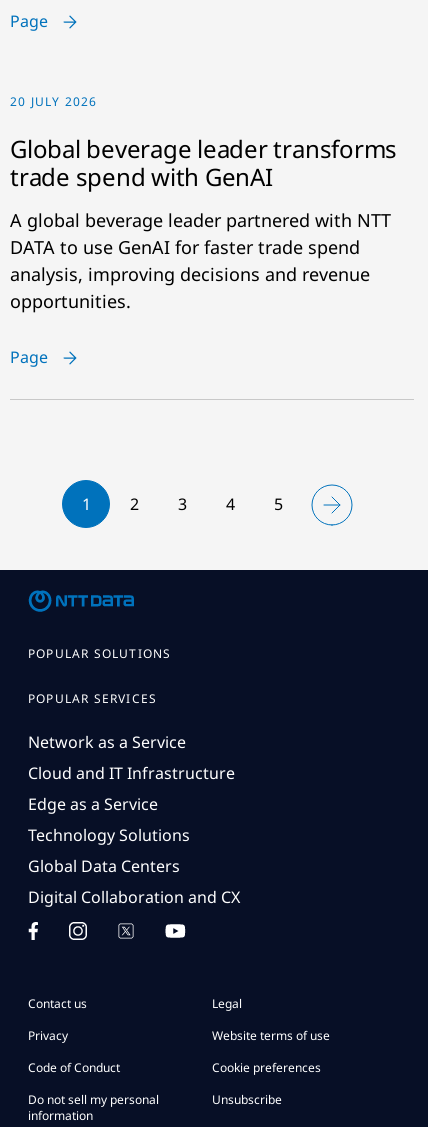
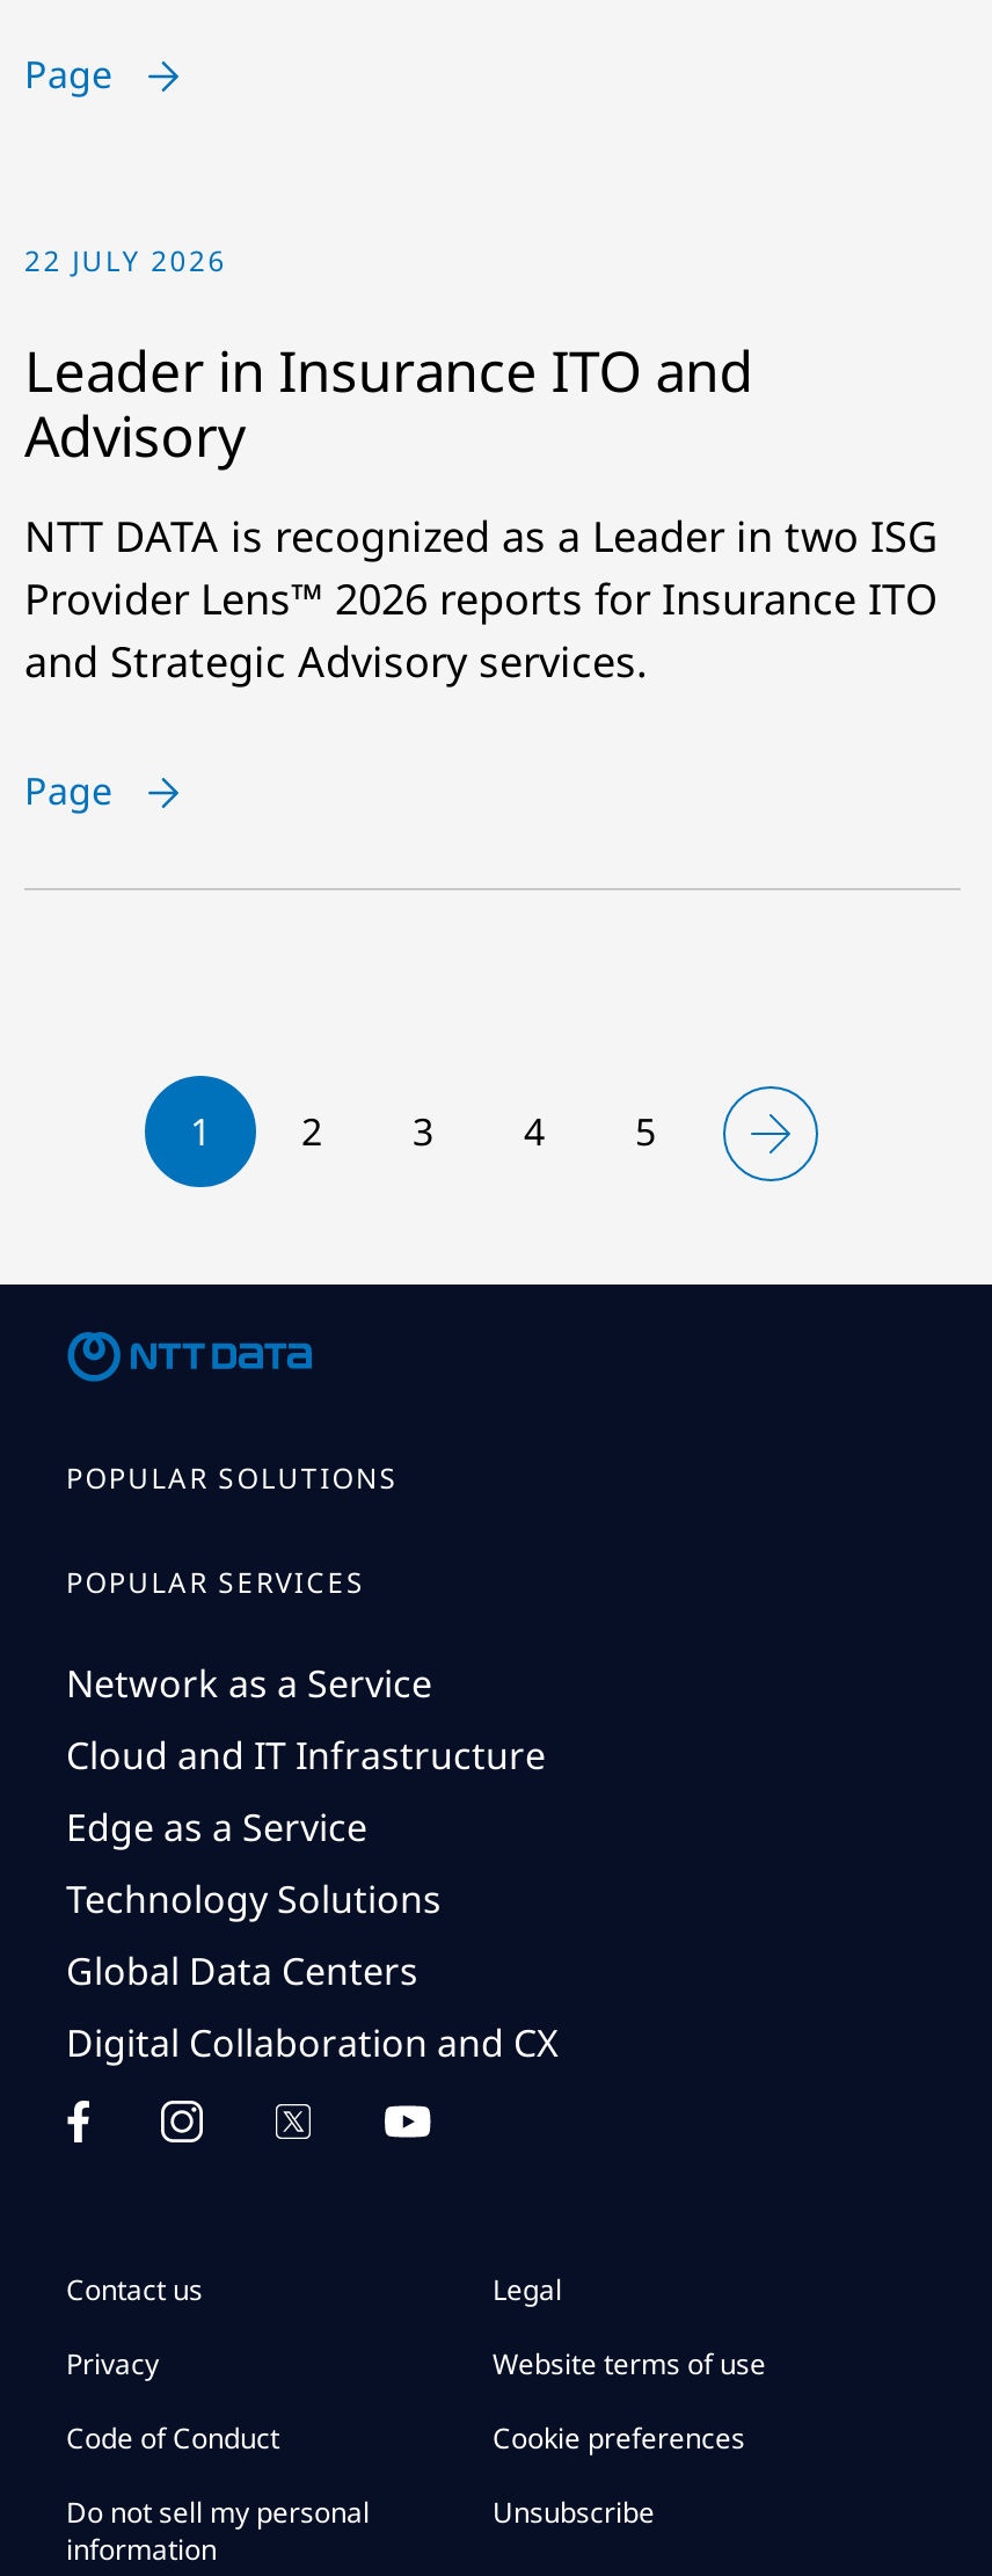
[10,93,97,110] 20 JULY 2026 -> [24,241,227,280] 22 JULY 2026
[10,132,397,193] Global beverage leader transforms | trade spend with GenAI -> [24,331,753,473] Leader in Insurance ITO and | Advisory
[10,208,391,313] A global beverage leader partnered with NTT | DATA to use GenAI for faster trade spend | analysis, improving decisions and revenue | opportunities. -> [24,507,938,688] NTT DATA is recognized as a Leader in two ISG | Provider Lens™ 2026 reports for Insurance ITO | and Strategic Advisory services.

